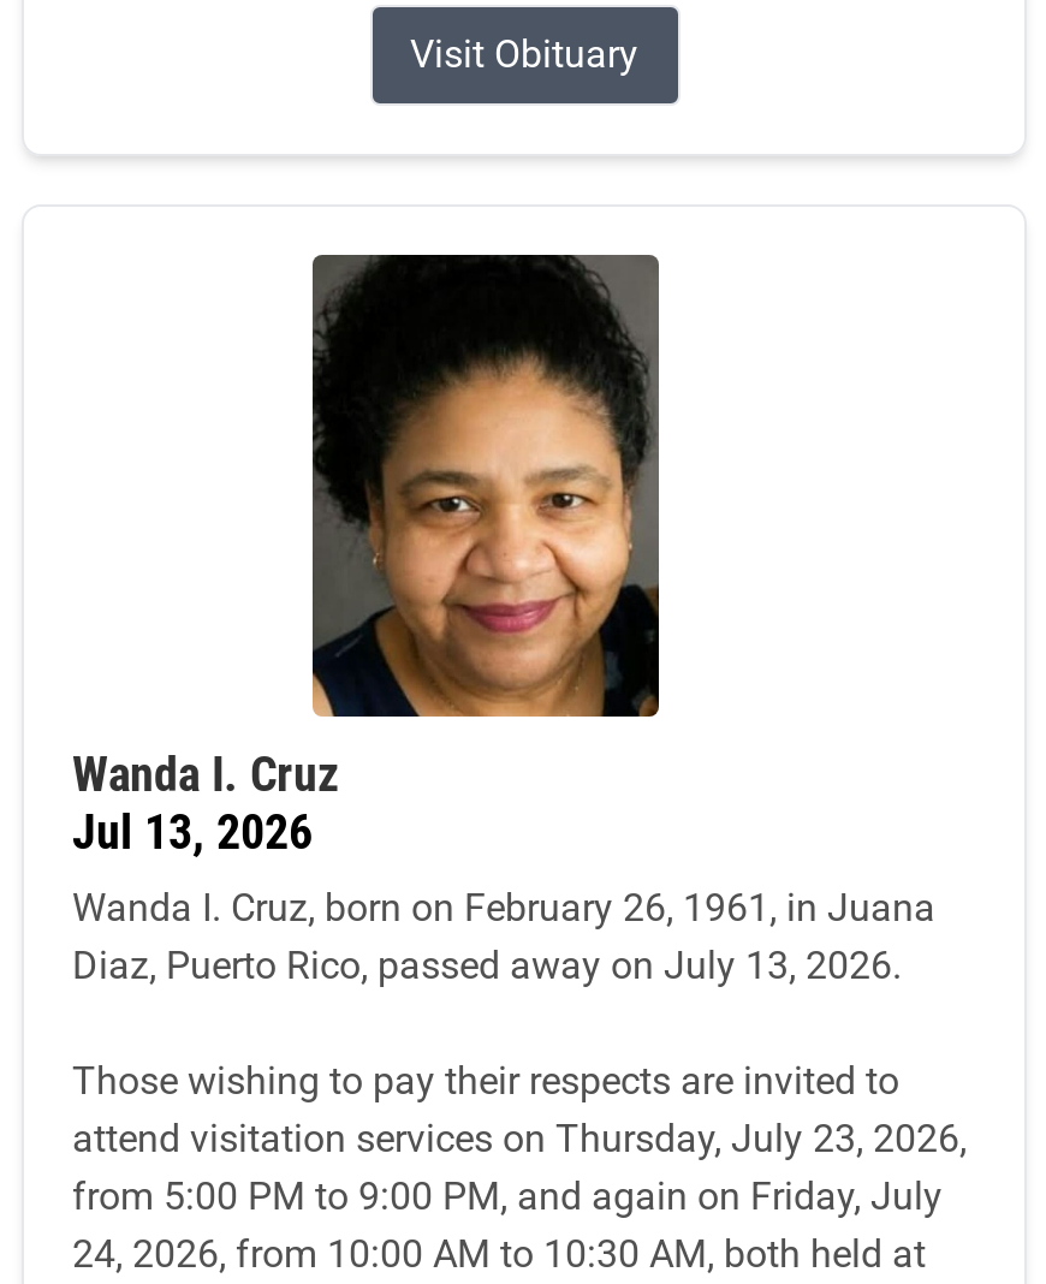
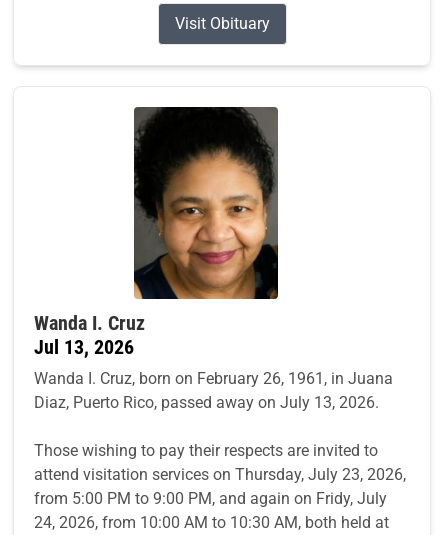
[72,1173,943,1219] from 5:00 PM to 9:00 PM, and again on Friday, July -> [34,489,387,508] from 5:00 PM to 9:00 PM, and again on Fridy, July

